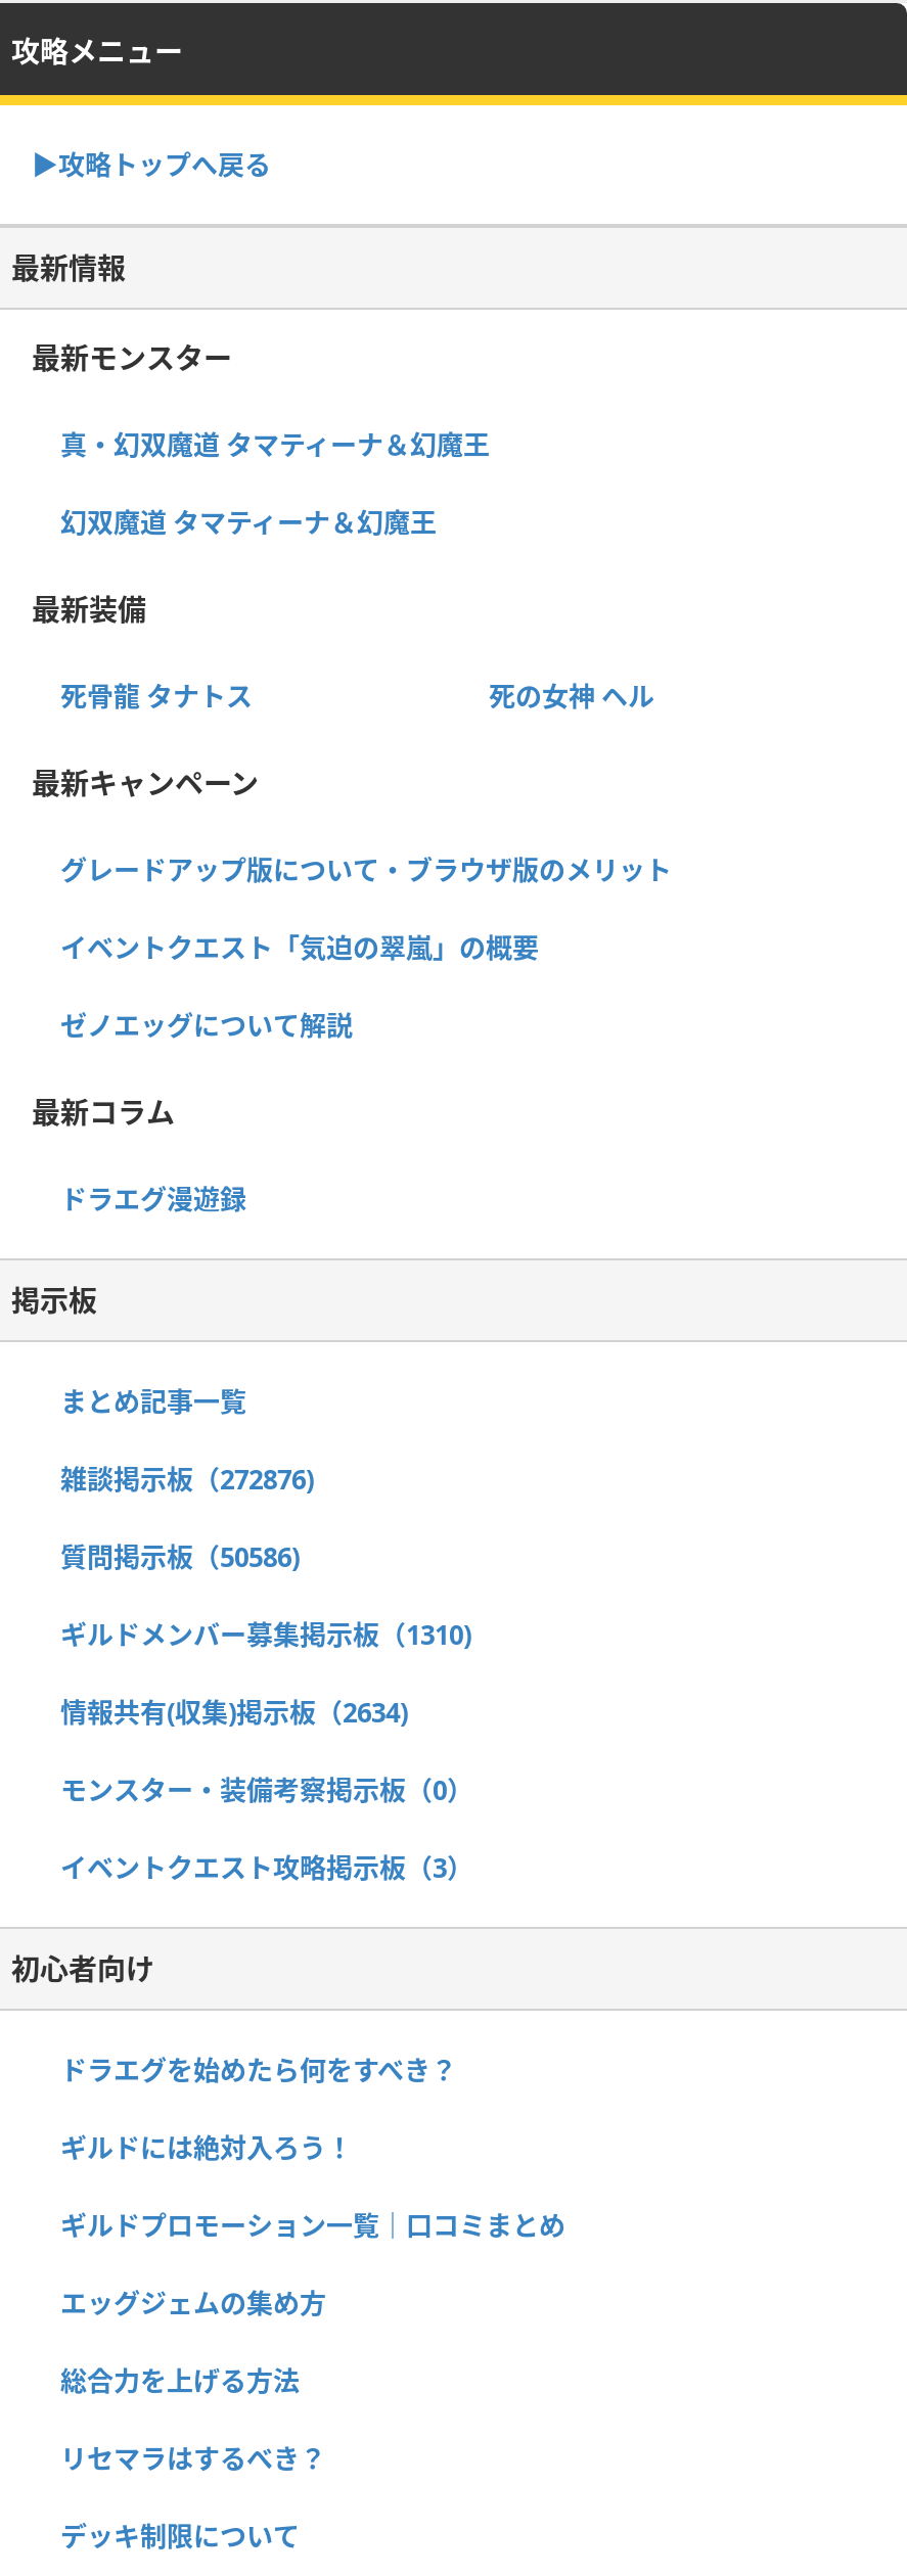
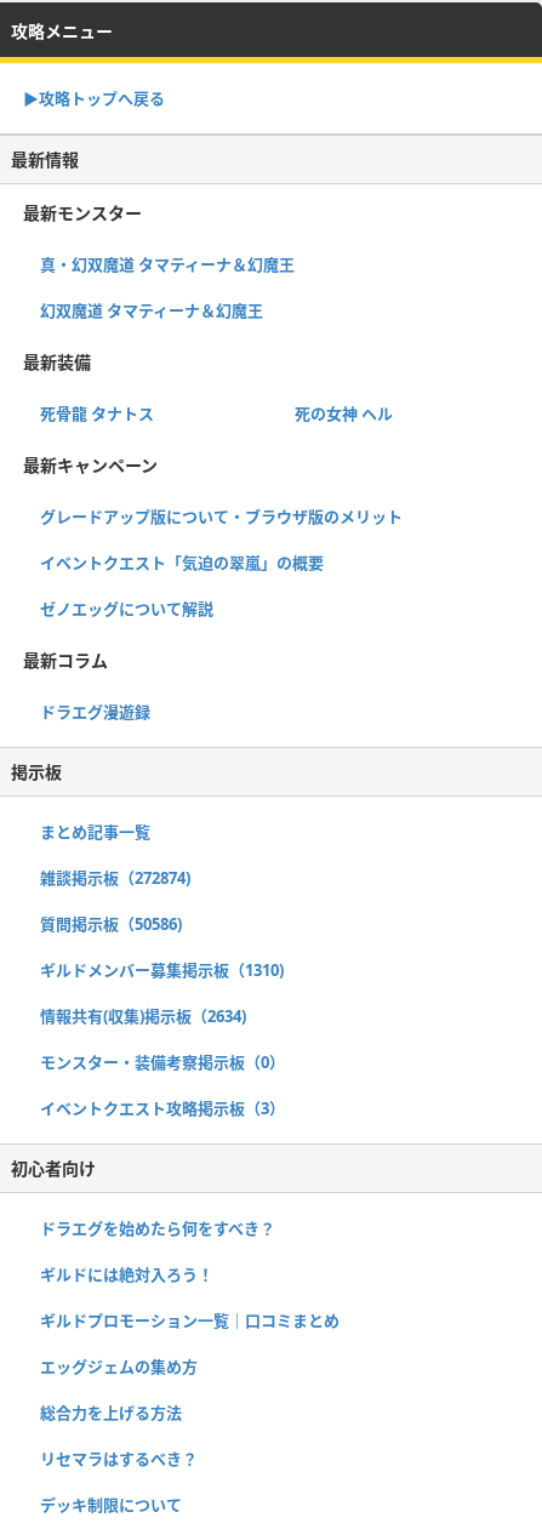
[60,1460,314,1497] 雑談掲示板（272876) -> [40,867,190,888] 雑談掲示板（272874)

